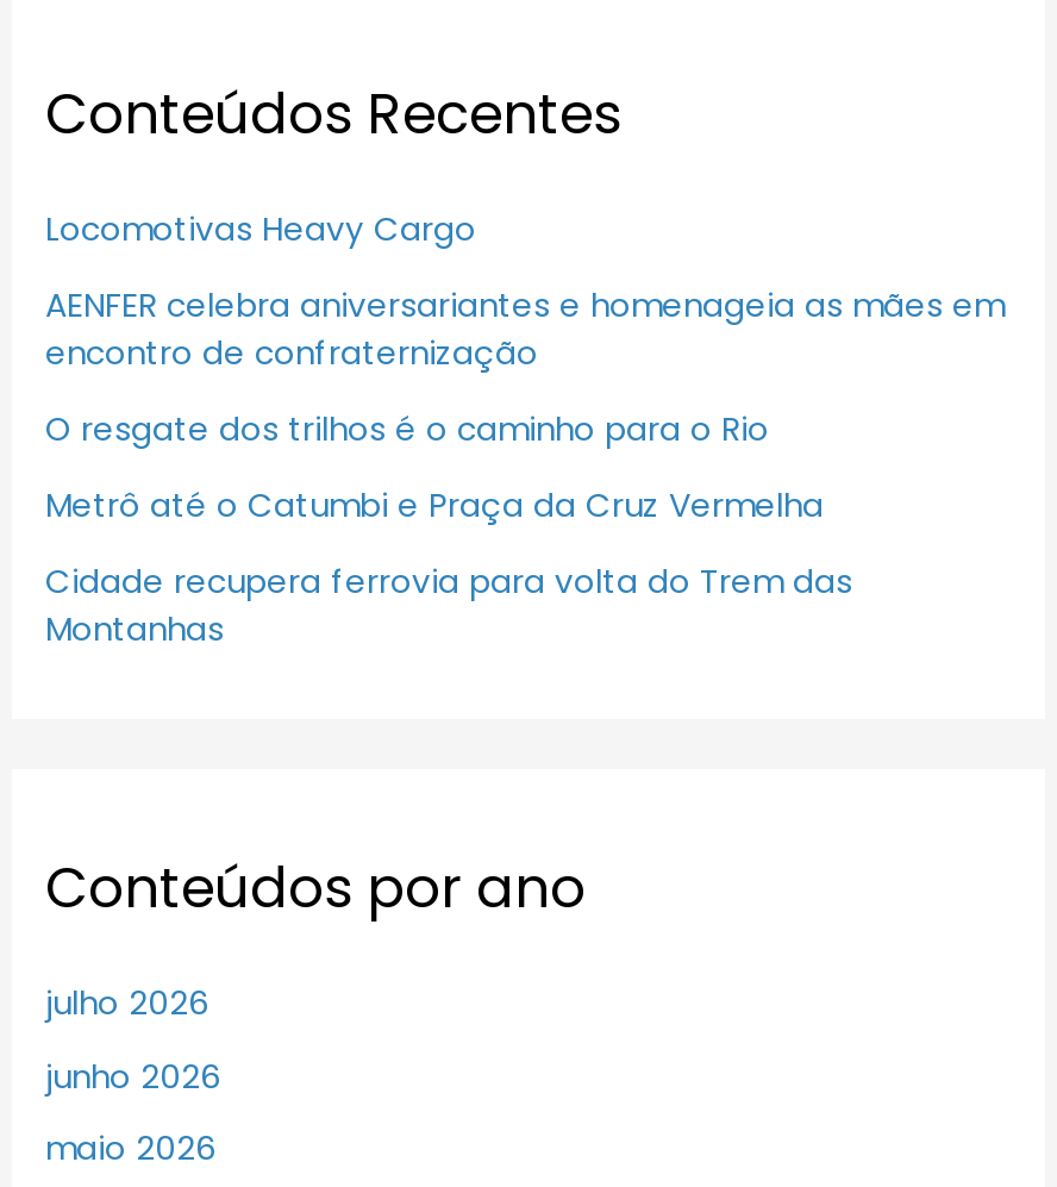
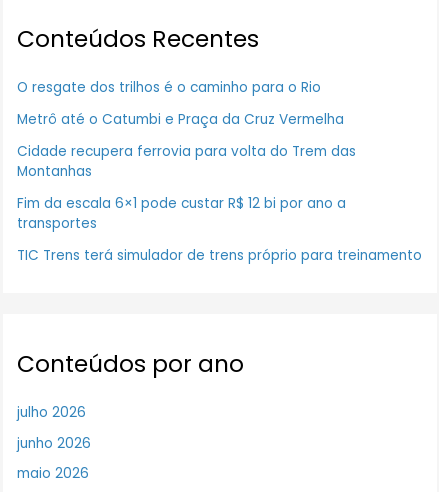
[45,207,1005,376] Locomotivas Heavy Cargo | AENFER celebra aniversariantes e homenageia as mães em | encontro de confraternização -> none
moved [45,407,852,652] -> [17,78,356,181]: O resgate dos trilhos é o caminho para o Rio | Metrô até o Catumbi e Praça da Cruz Vermelha | Cidade recupera ferrovia para volta do Trem das | Montanhas
none -> [17,194,422,265] Fim da escala 6×1 pode custar R$ 12 bi por ano a | transportes | TIC Trens terá simulador de trens próprio para treinamento

